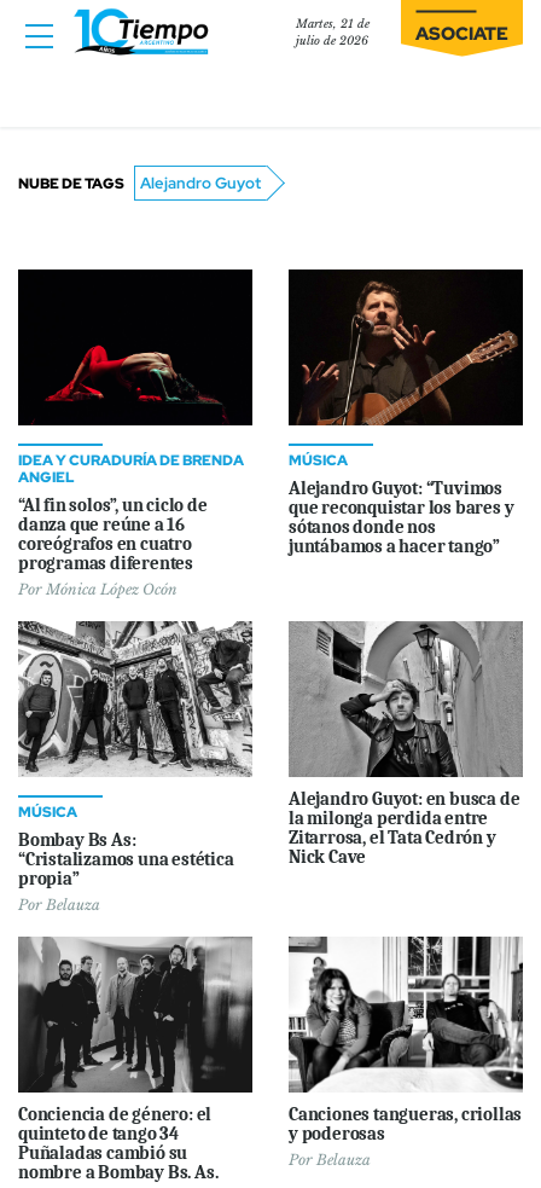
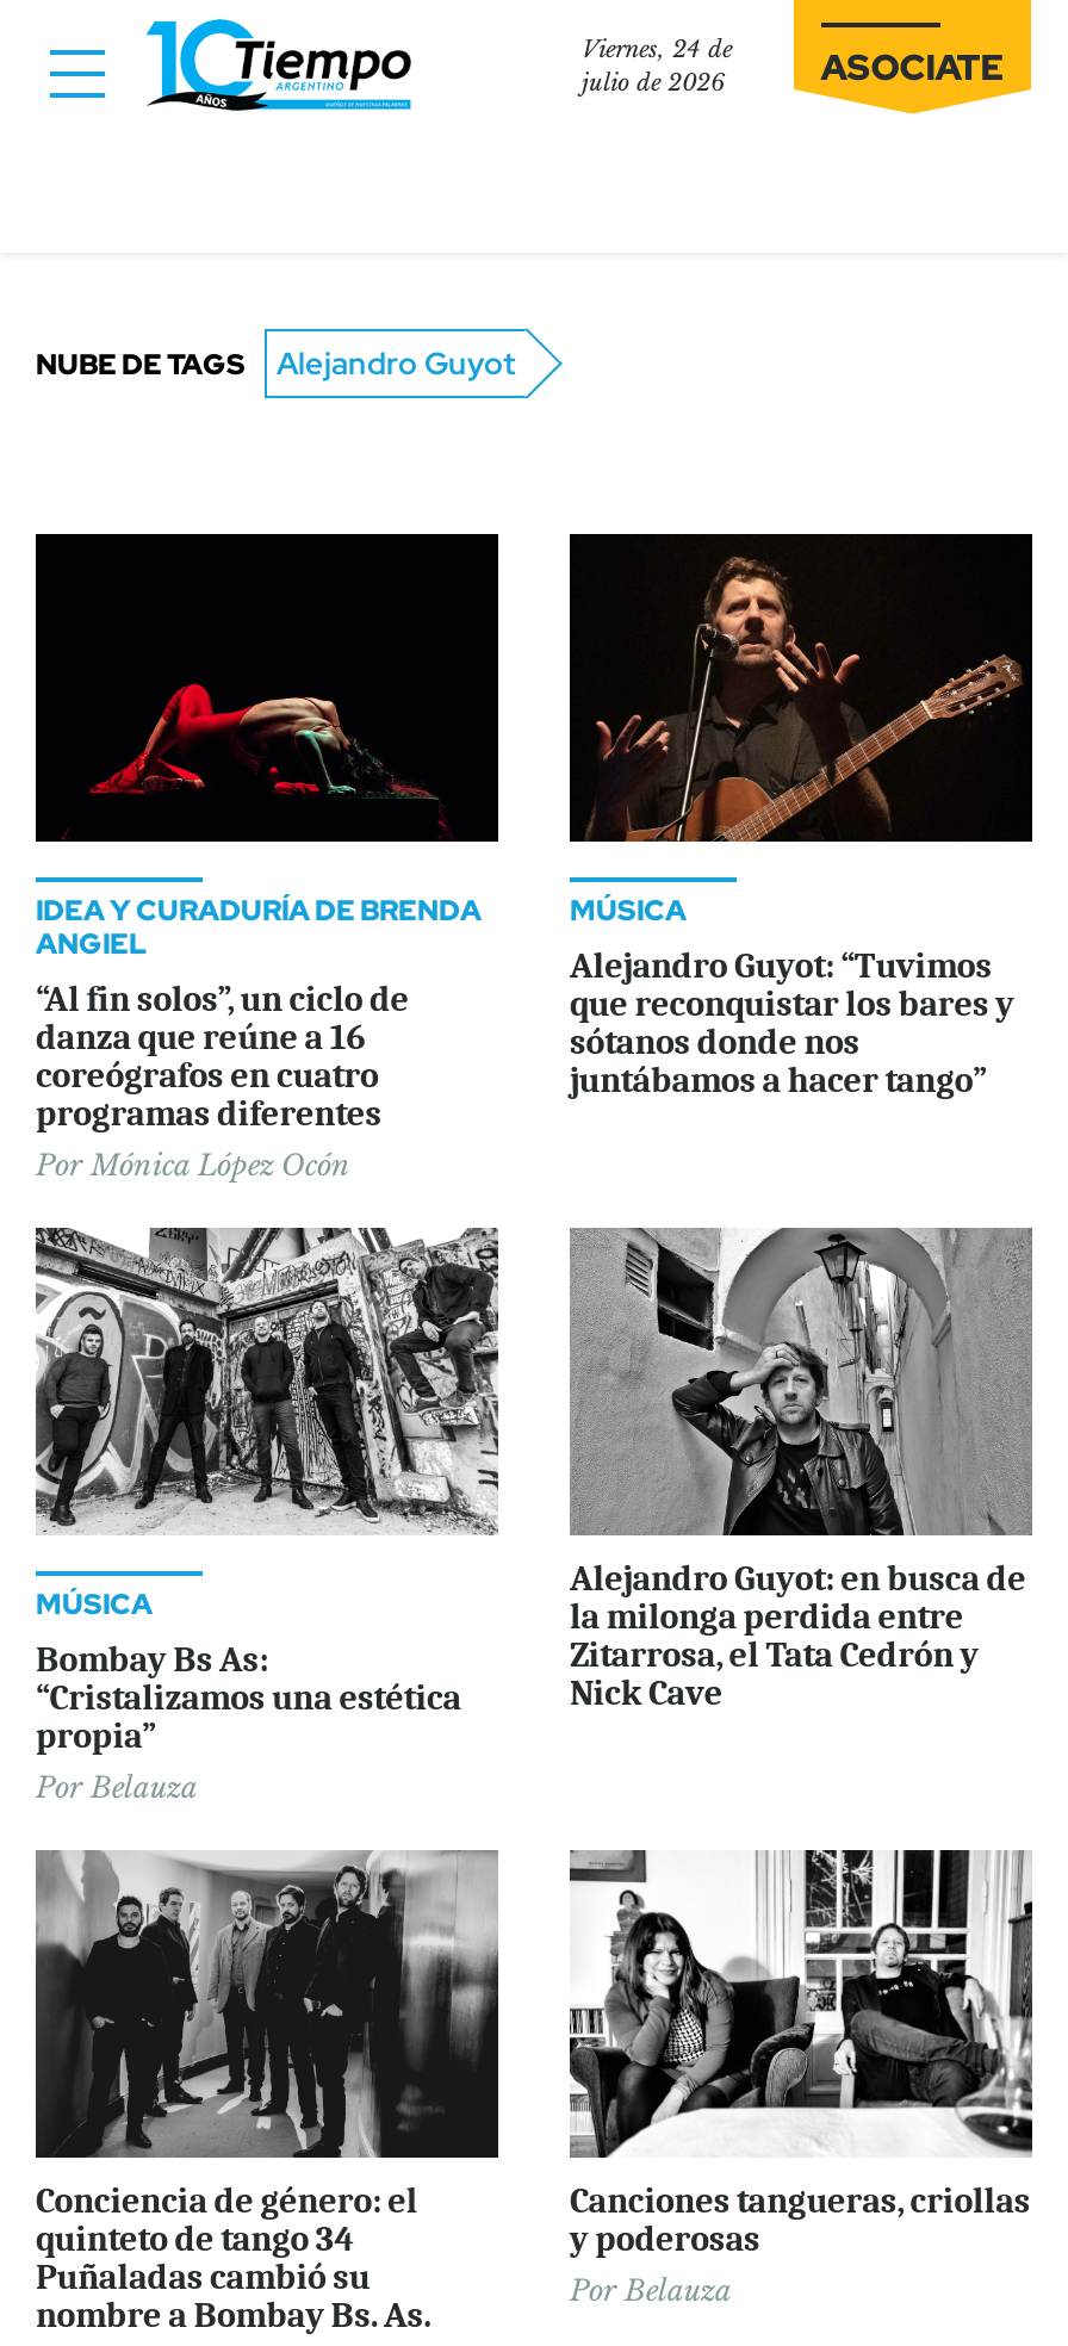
[296,17,369,31] Martes, 21 de -> [582,36,732,64] Viernes, 24 de

